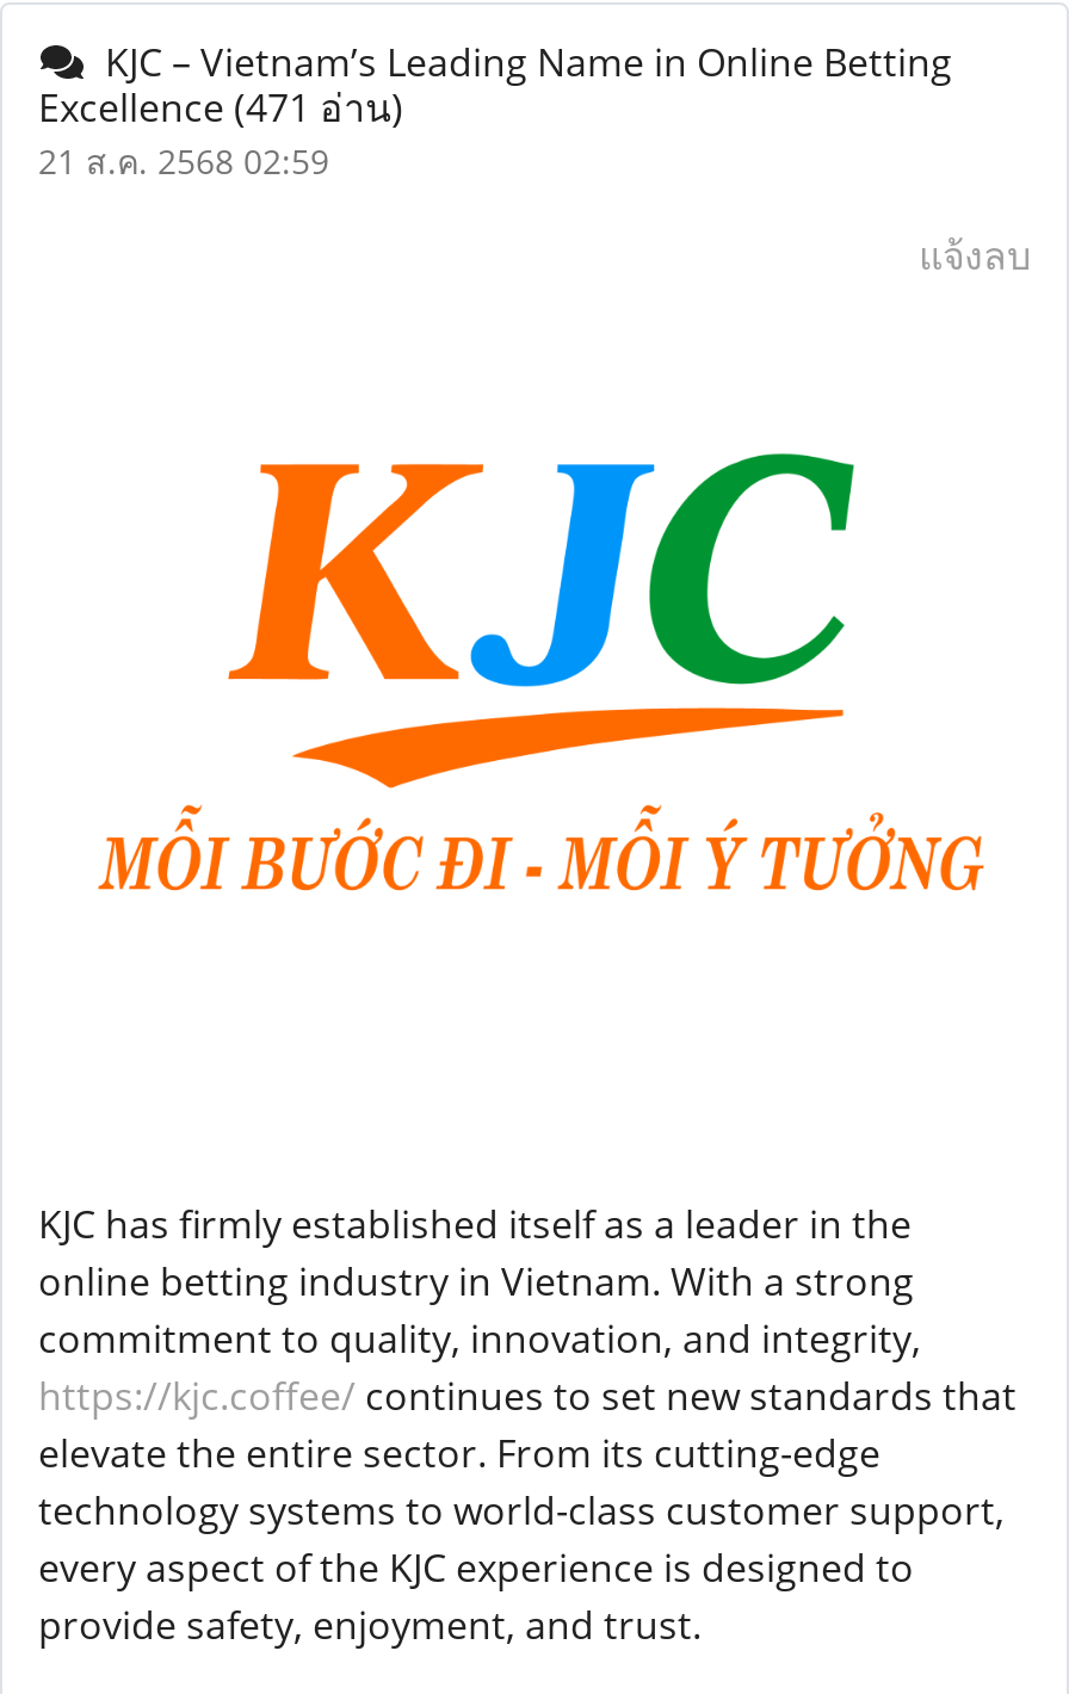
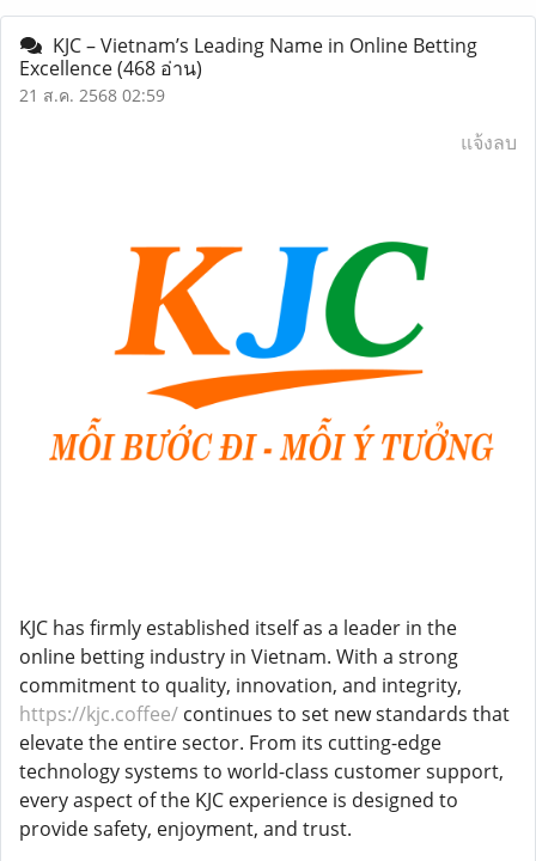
[38,81,403,134] Excellence (471 อ่าน) -> [19,55,202,81] Excellence (468 อ่าน)

